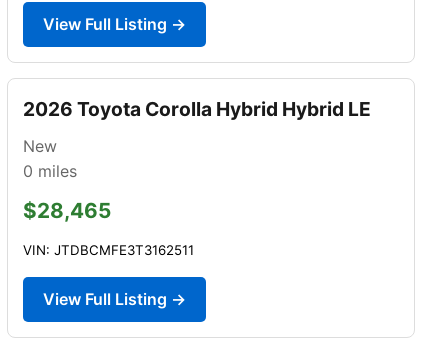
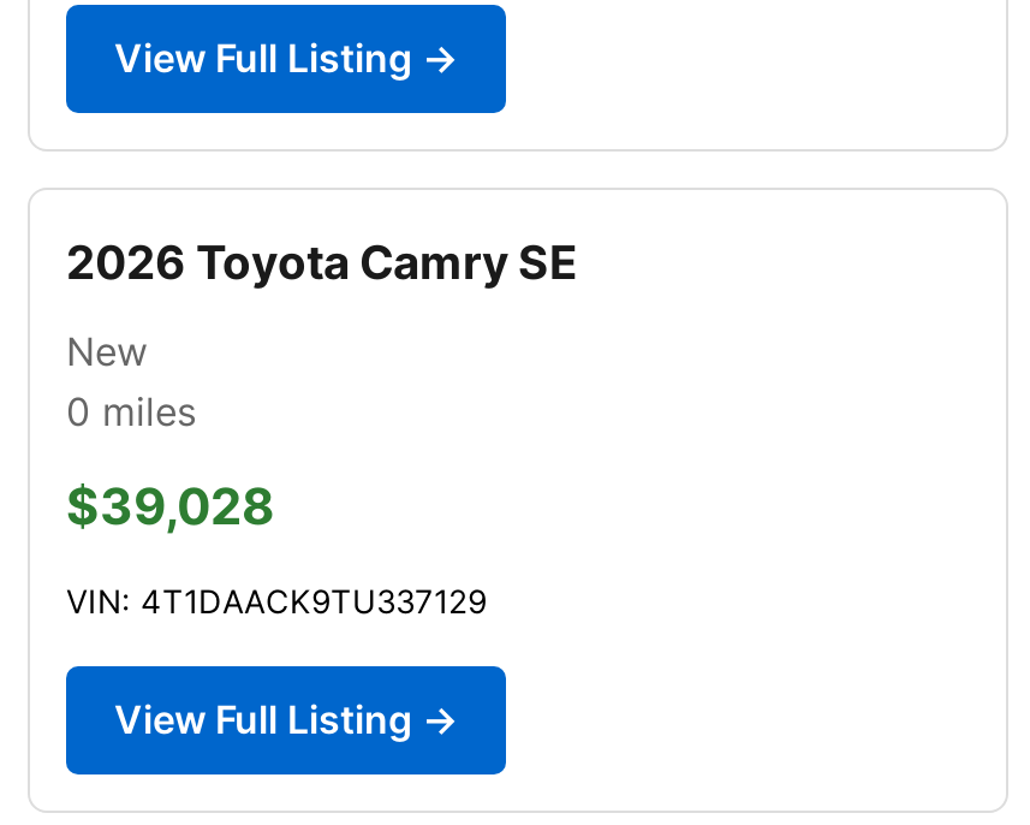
[23,97,371,121] 2026 Toyota Corolla Hybrid Hybrid LE -> [66,233,578,291] 2026 Toyota Camry SE
[23,198,111,223] $28,465 -> [66,476,275,536] $39,028
[23,242,194,258] VIN: JTDBCMFE3T3162511 -> [66,582,487,620] VIN: 4T1DAACK9TU337129

